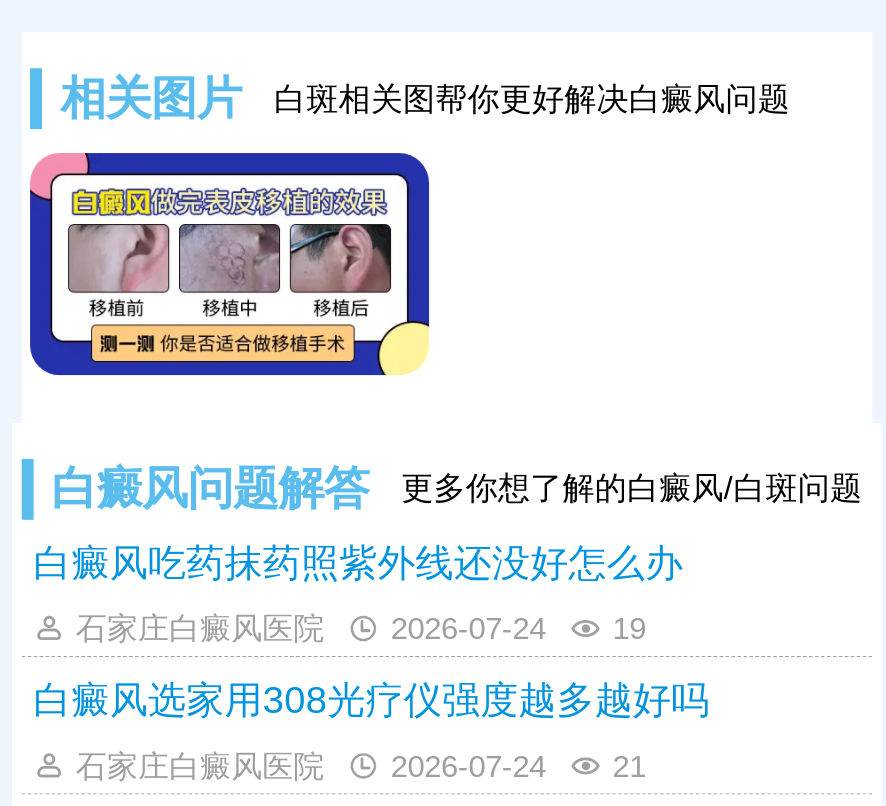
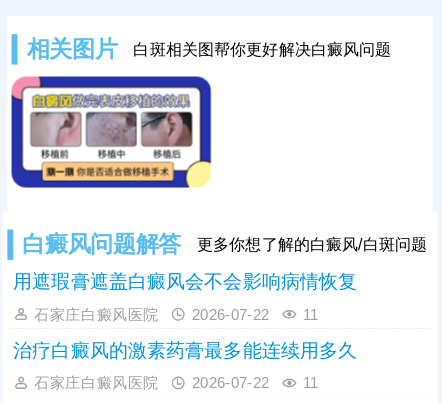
[33,541,683,584] 白癜风吃药抹药照紫外线还没好怎么办 -> [13,270,357,292] 用遮瑕膏遮盖白癜风会不会影响病情恢复
[391,611,646,645] 2026-07-24 | 19 -> [192,306,318,322] 2026-07-22 | 11
[33,678,709,721] 白癜风选家用308光疗仪强度越多越好吗 -> [13,339,357,361] 治疗白癜风的激素药膏最多能连续用多久
[391,749,646,782] 2026-07-24 | 21 -> [192,374,318,391] 2026-07-22 | 11

